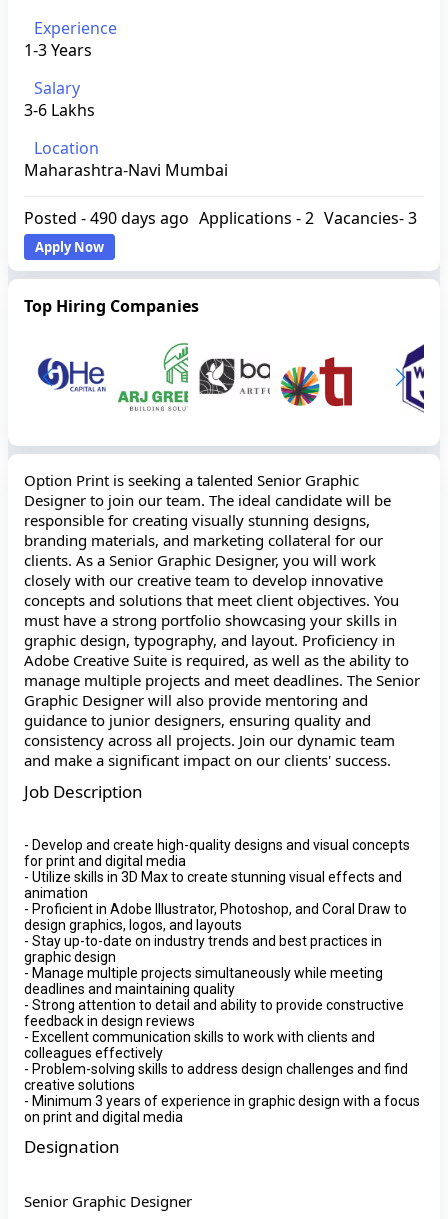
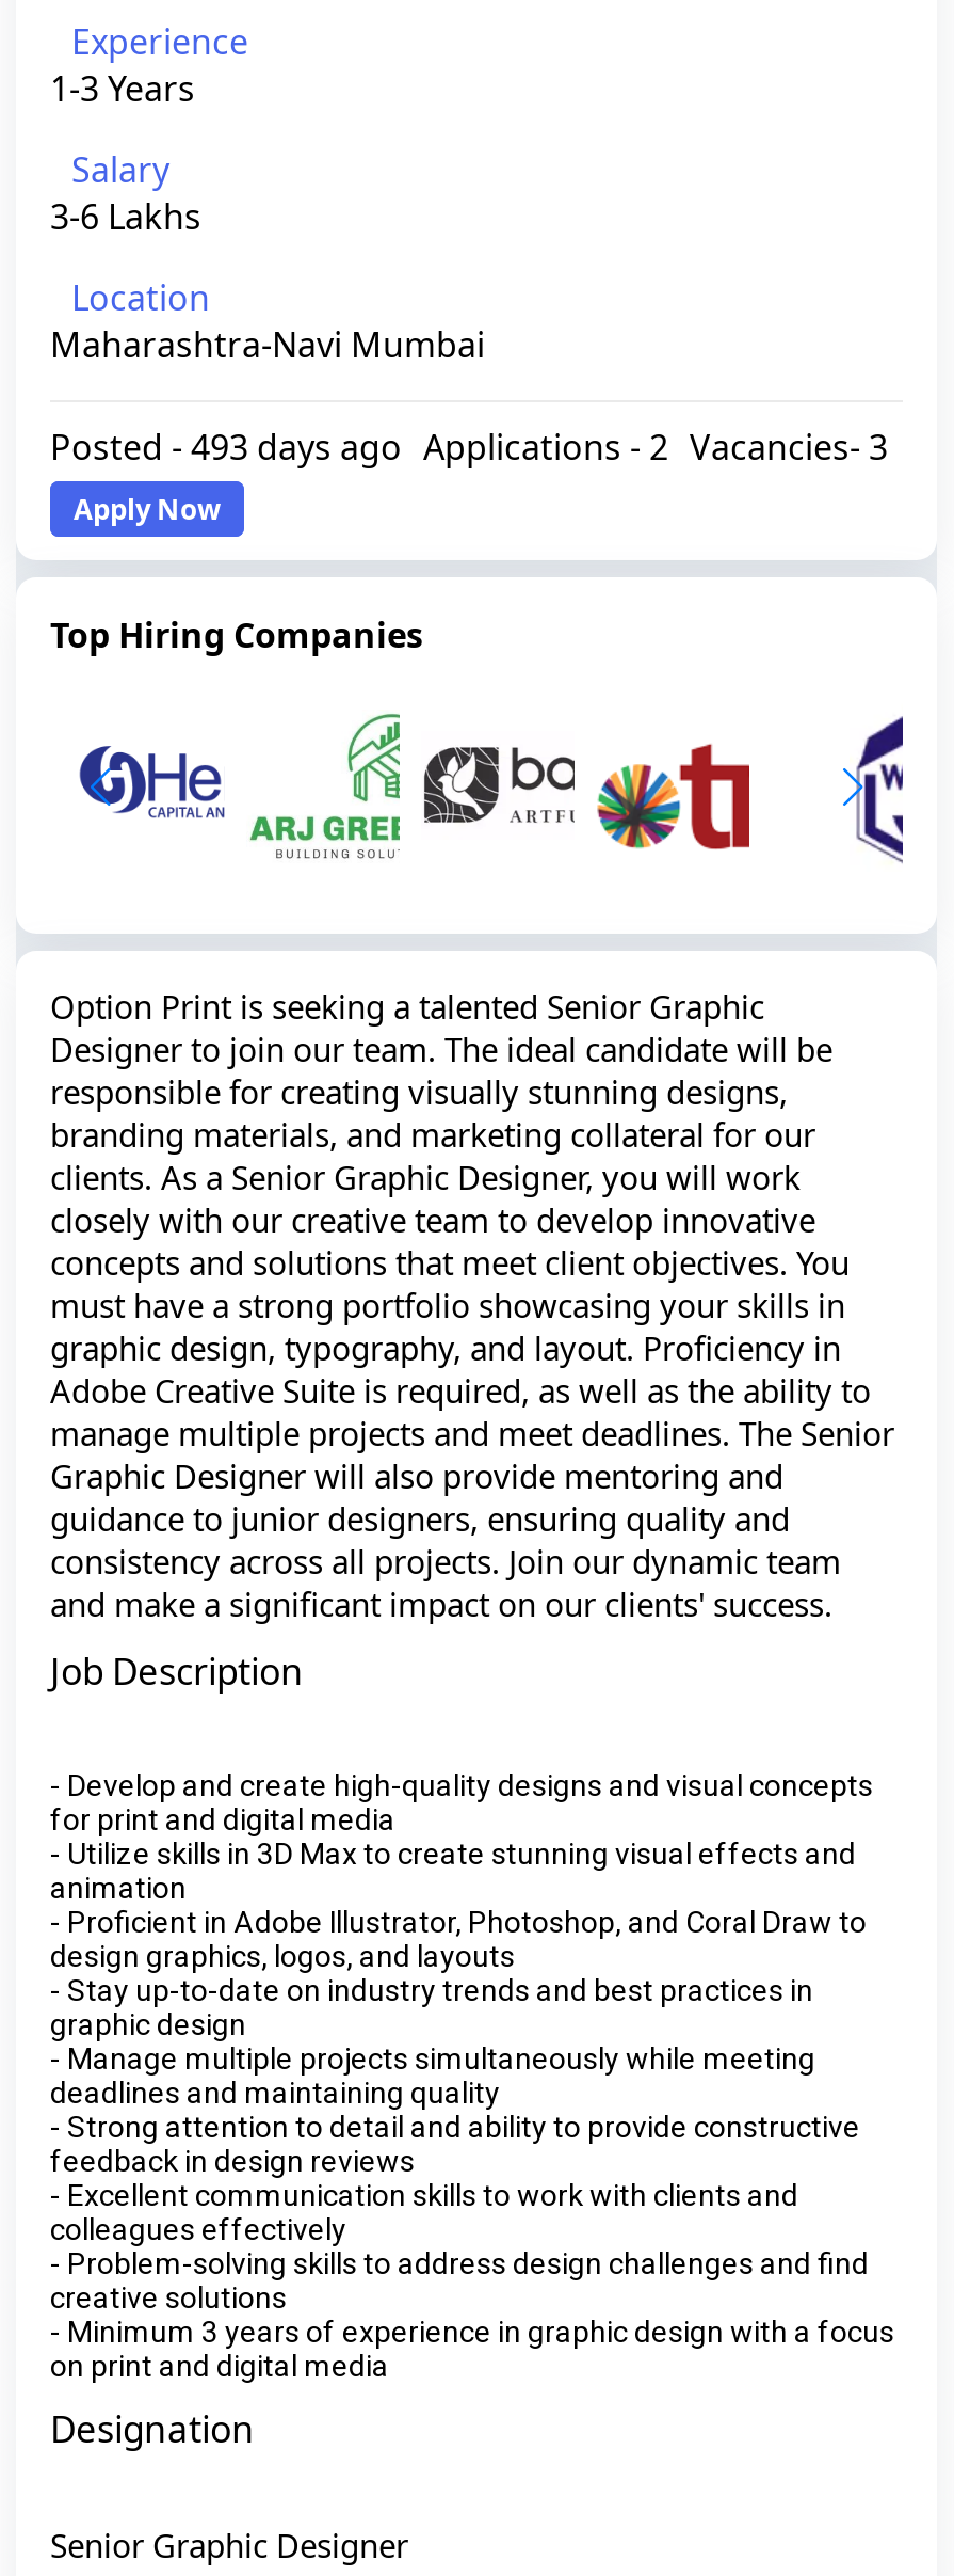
[24,207,417,229] Posted - 490 days ago Applications - 2 Vacancies- 3 -> [50,424,888,471] Posted - 493 days ago Applications - 2 Vacancies- 3

